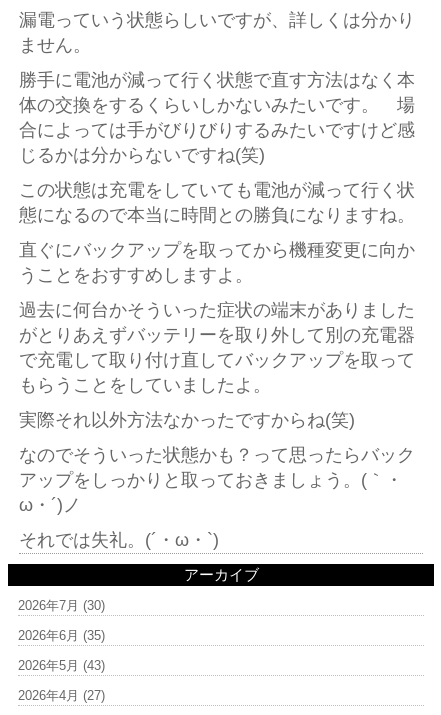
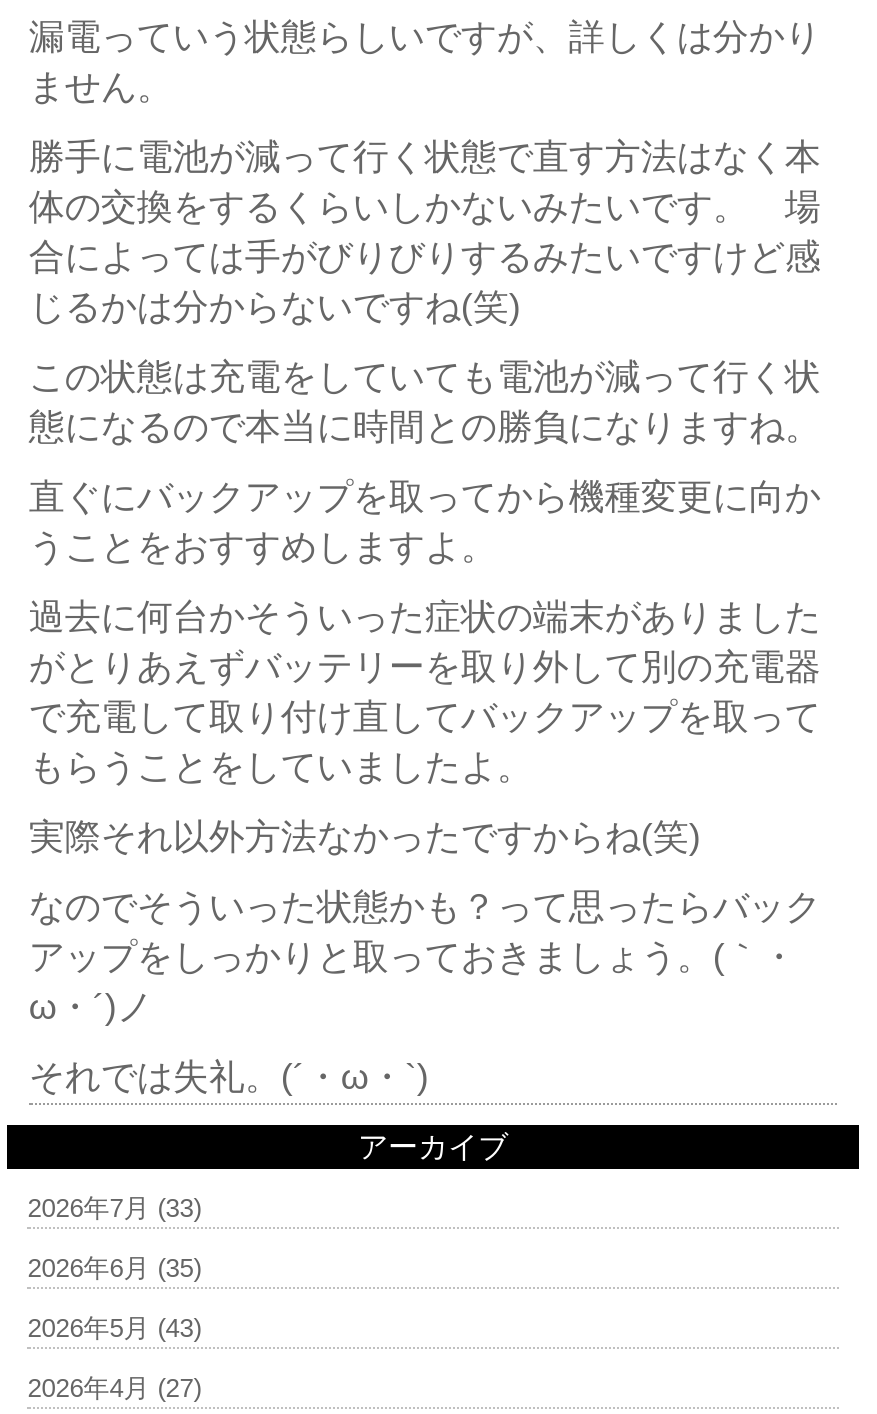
[18,598,105,613] 2026年7月(30) -> [27,1193,201,1223] 2026年7月(33)

